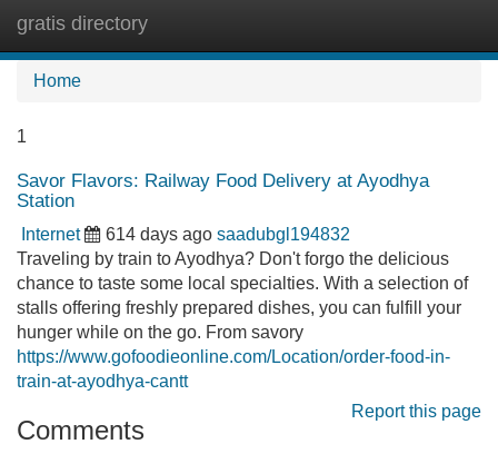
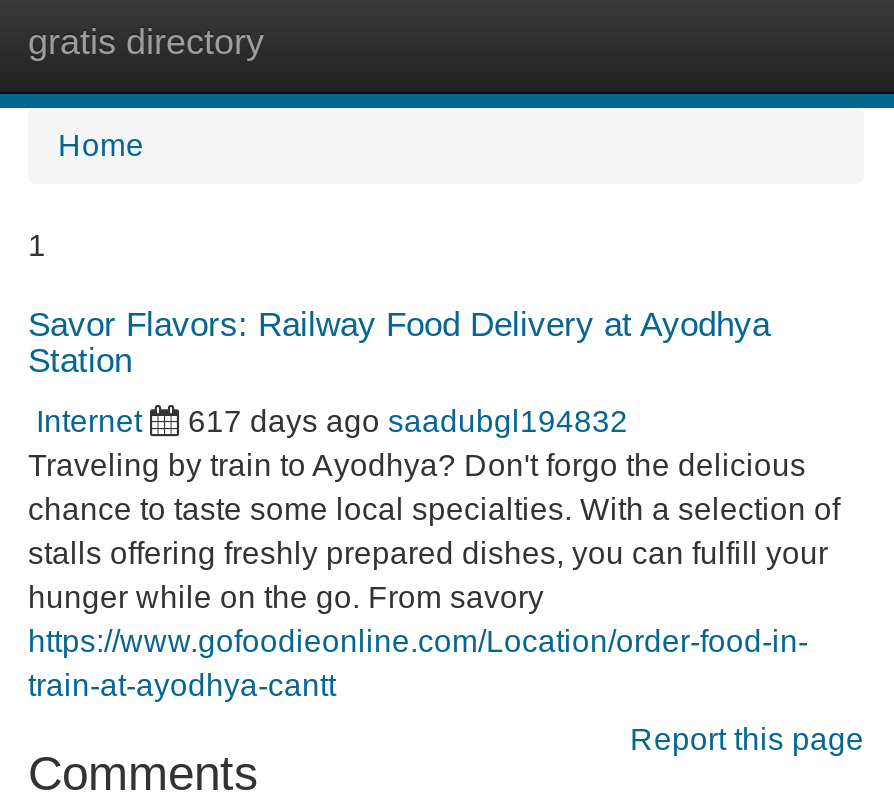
[106,225,350,244] 614 days ago saadubgl194832 -> [188,404,628,438] 617 days ago saadubgl194832

